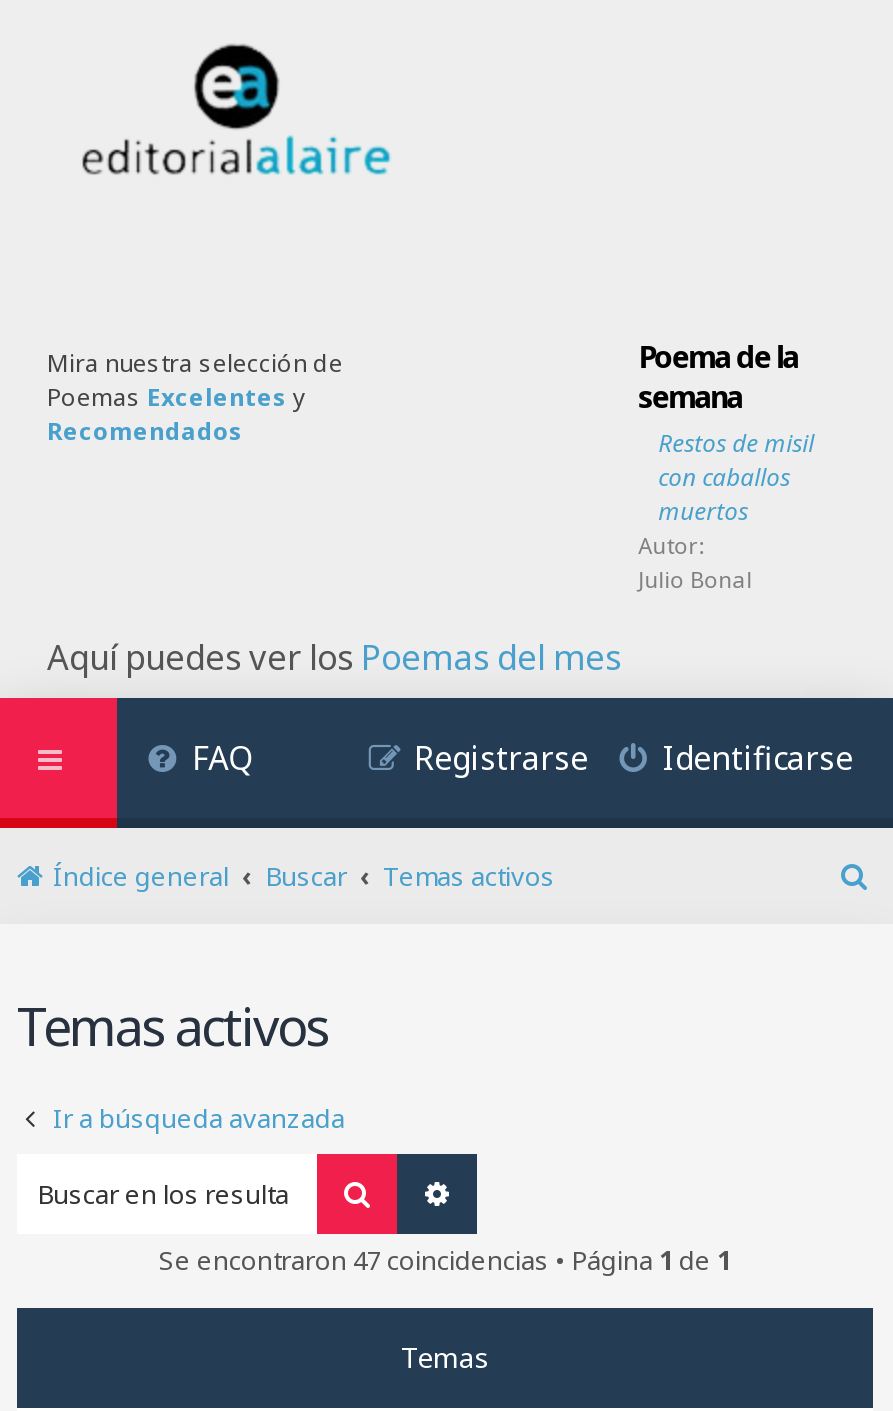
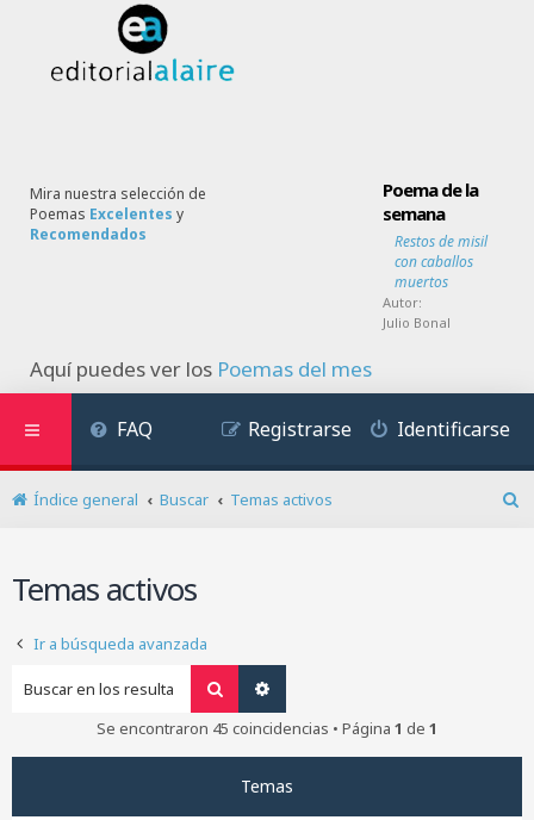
[159,1241,731,1277] Se encontraron 47 coincidencias • Página 1 de 1 -> [97,717,437,738] Se encontraron 45 coincidencias • Página 1 de 1

